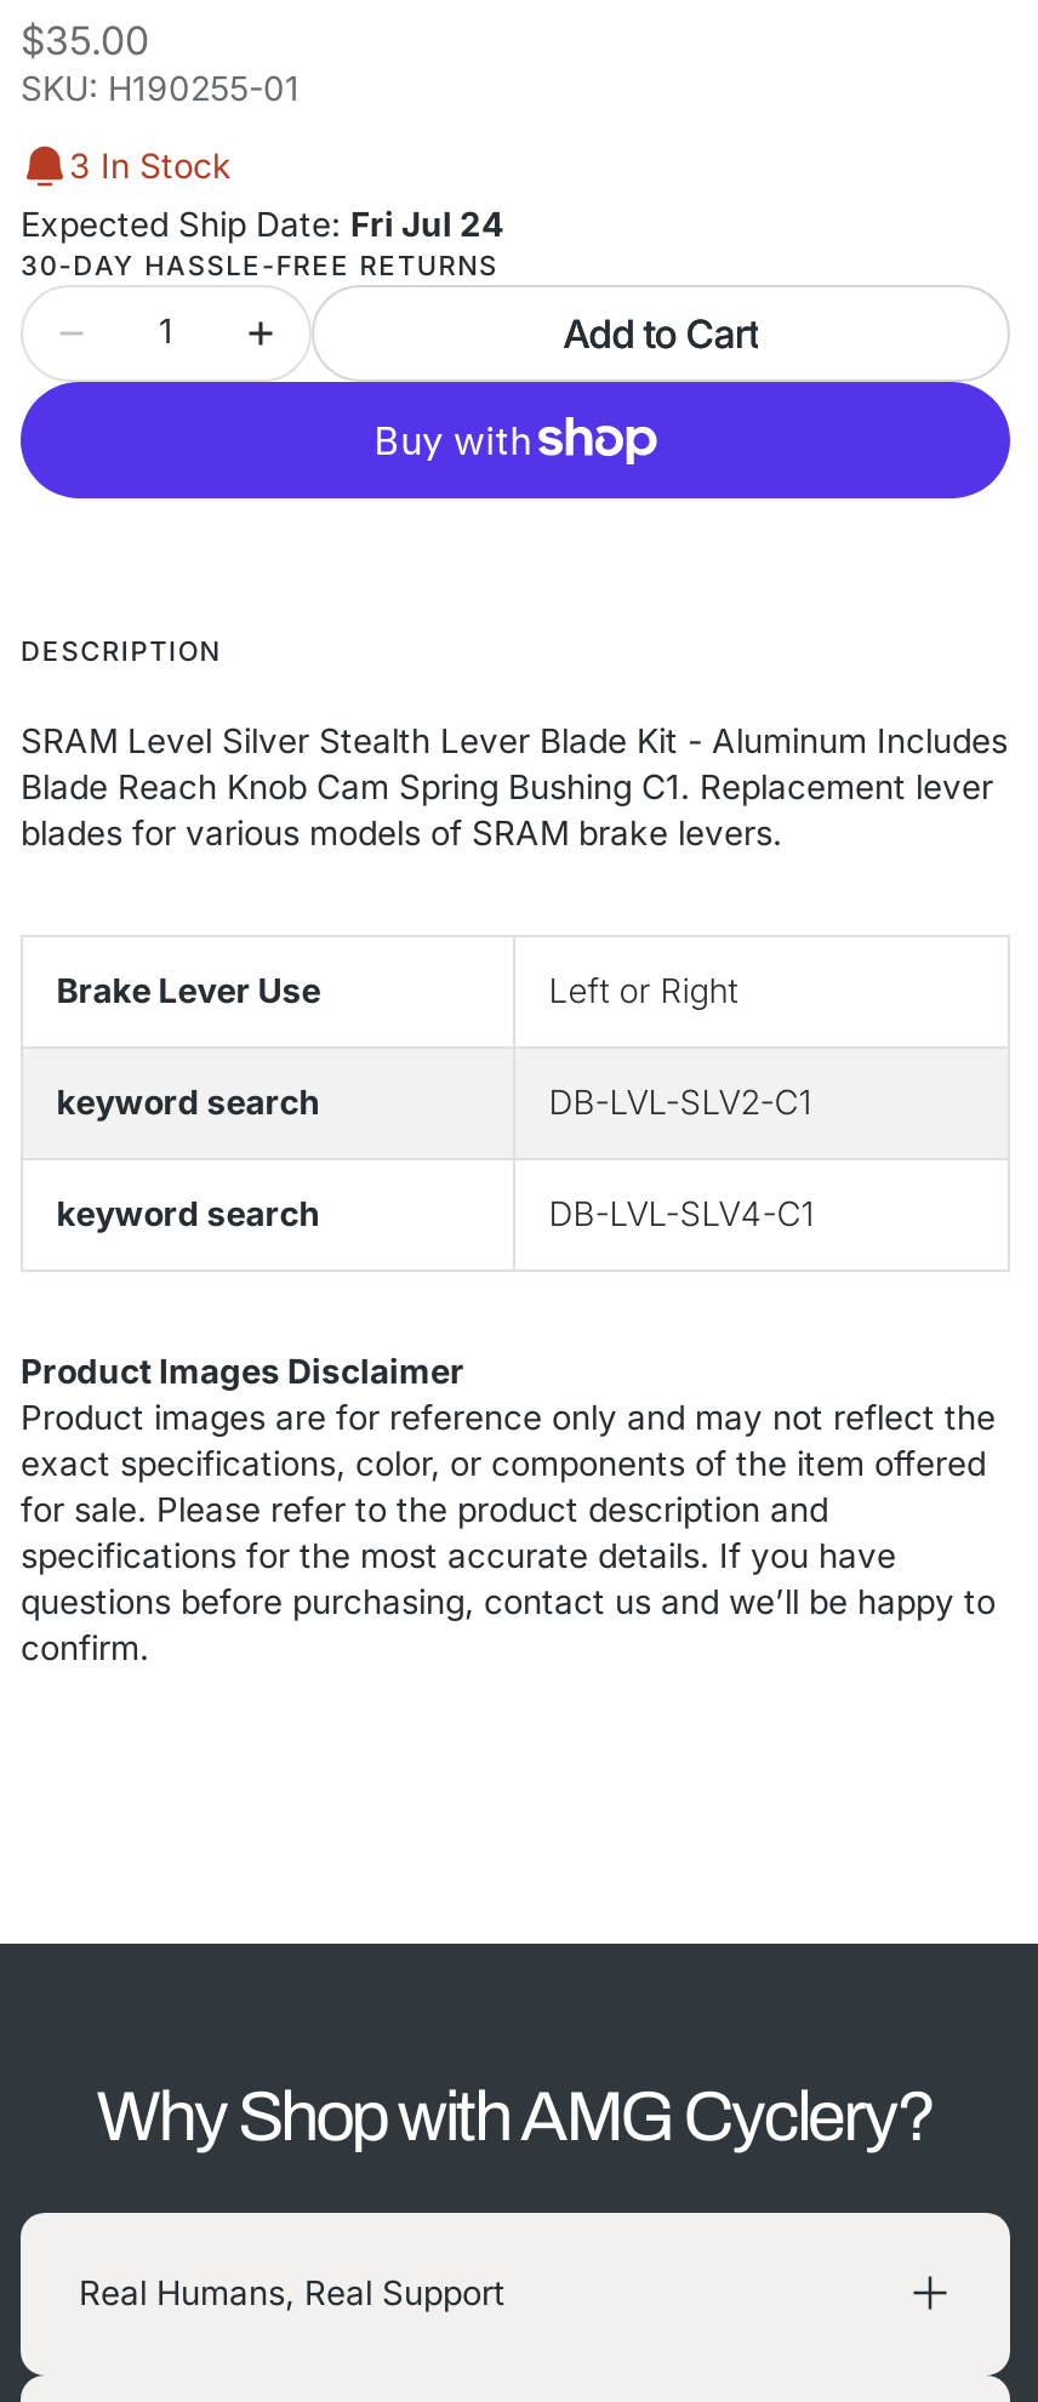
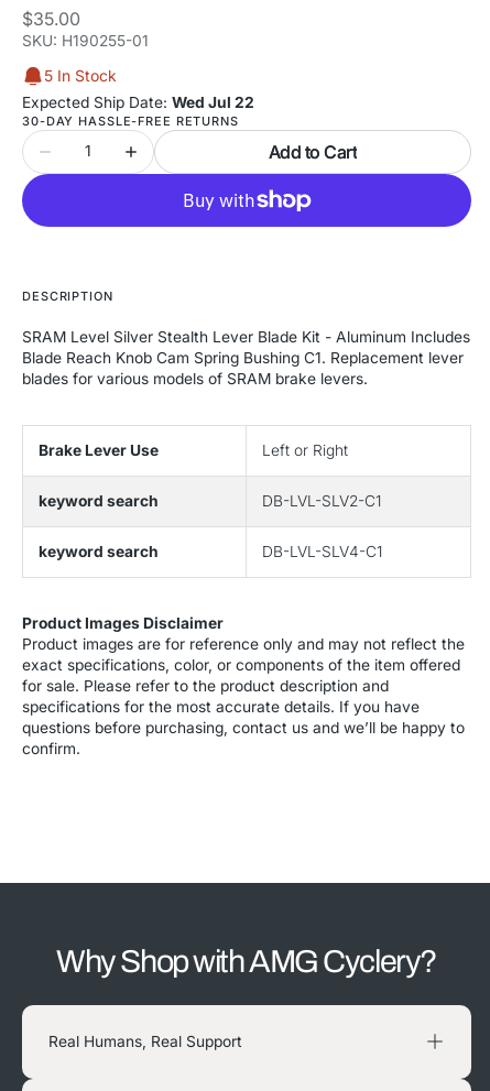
[69,146,232,187] 3 In Stock -> [44,67,117,85] 5 In Stock
[21,205,503,244] Expected Ship Date: Fri Jul 24 -> [22,94,254,111] Expected Ship Date: Wed Jul 22

